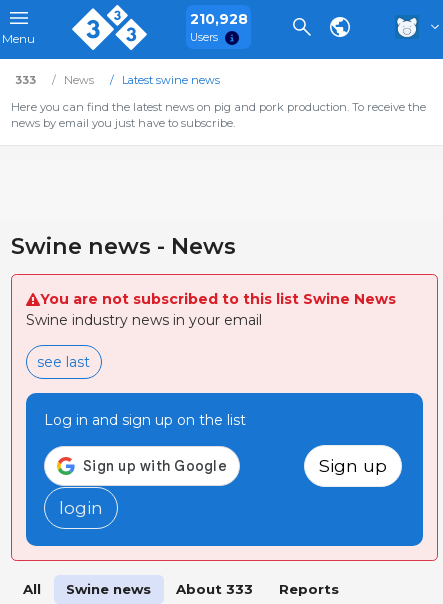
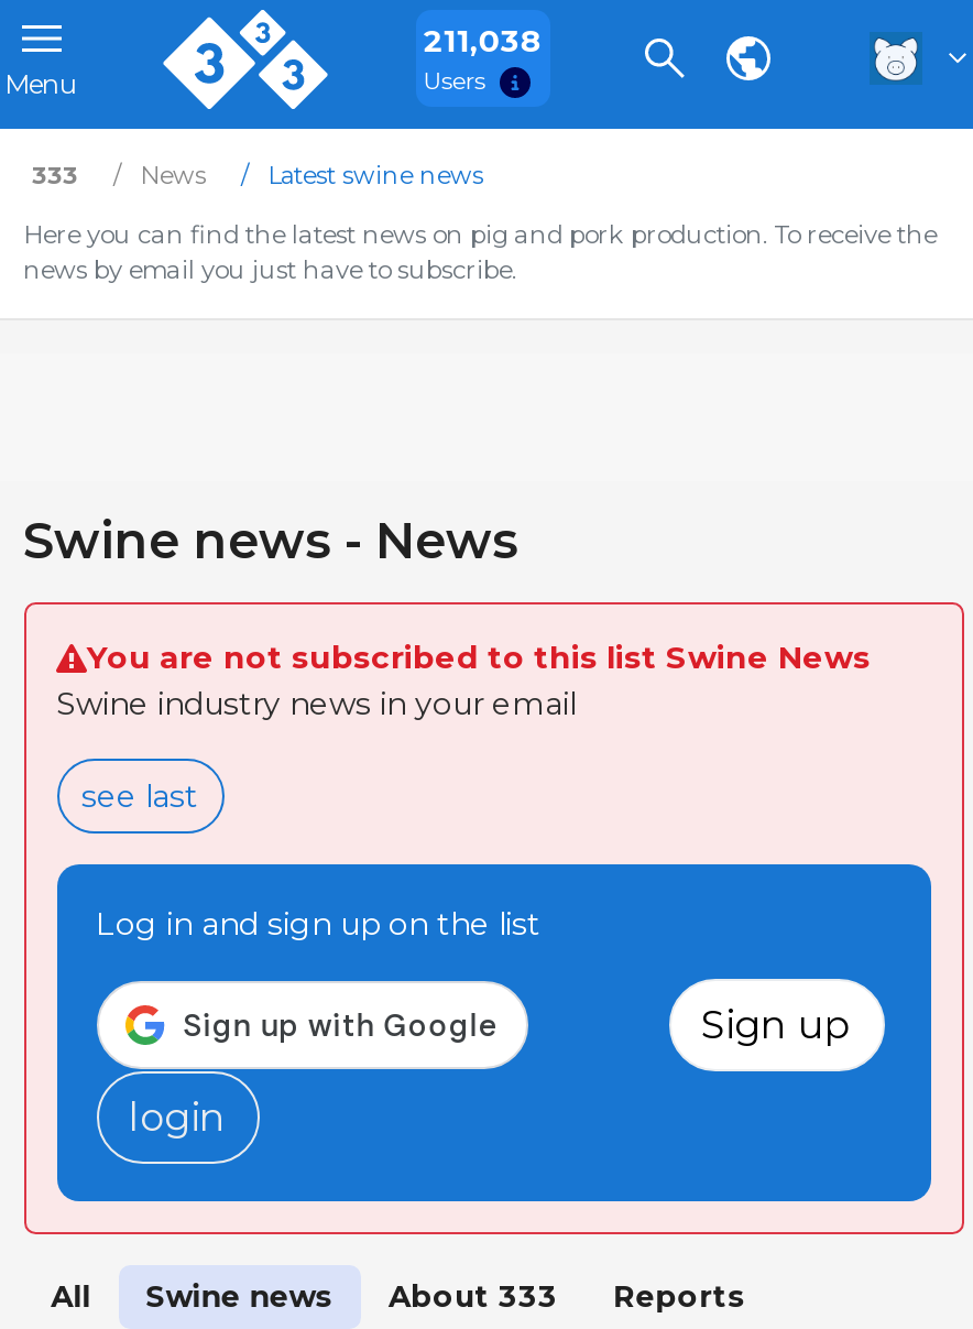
[190,9,248,27] 210,928 -> [423,20,542,59] 211,038

